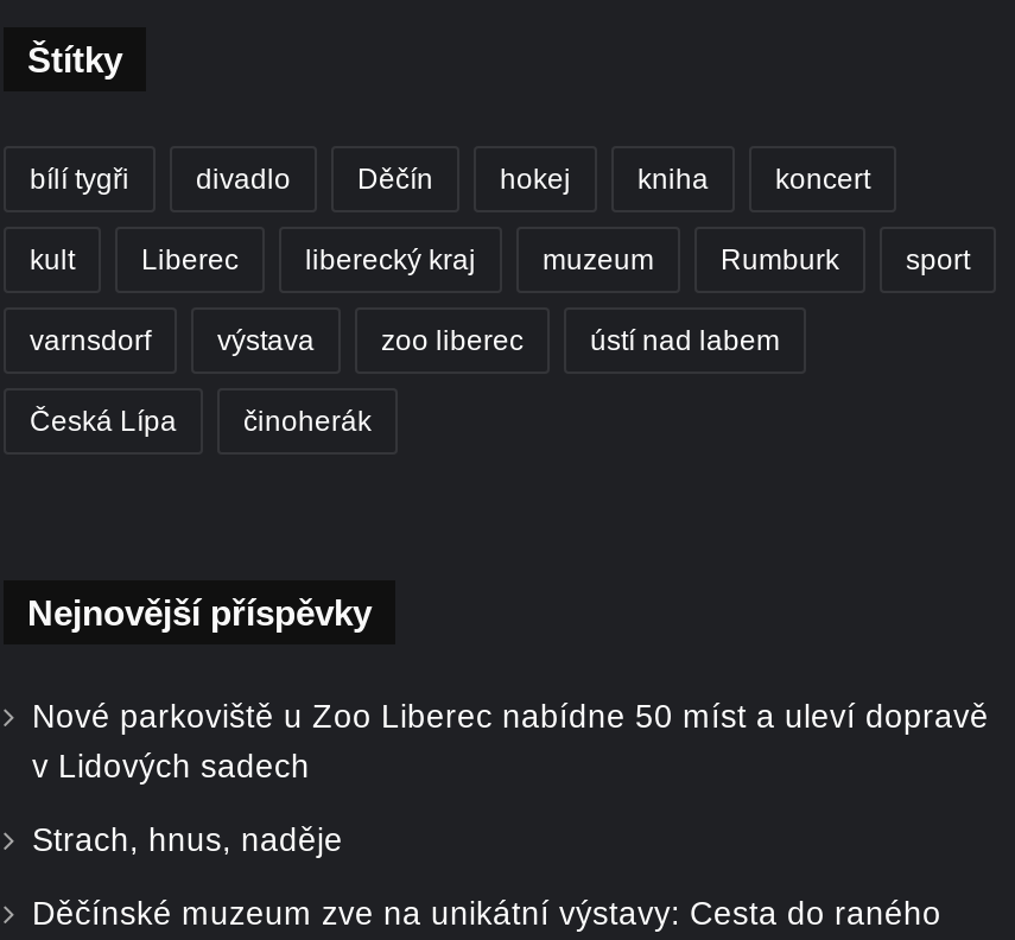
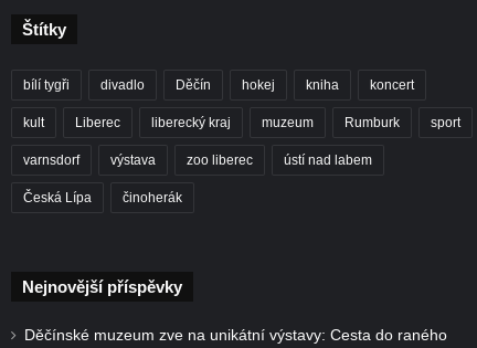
[32,699,989,858] Nové parkoviště u Zoo Liberec nabídne 50 míst a uleví dopravě | v Lidových sadech | Strach, hnus, naděje -> none

